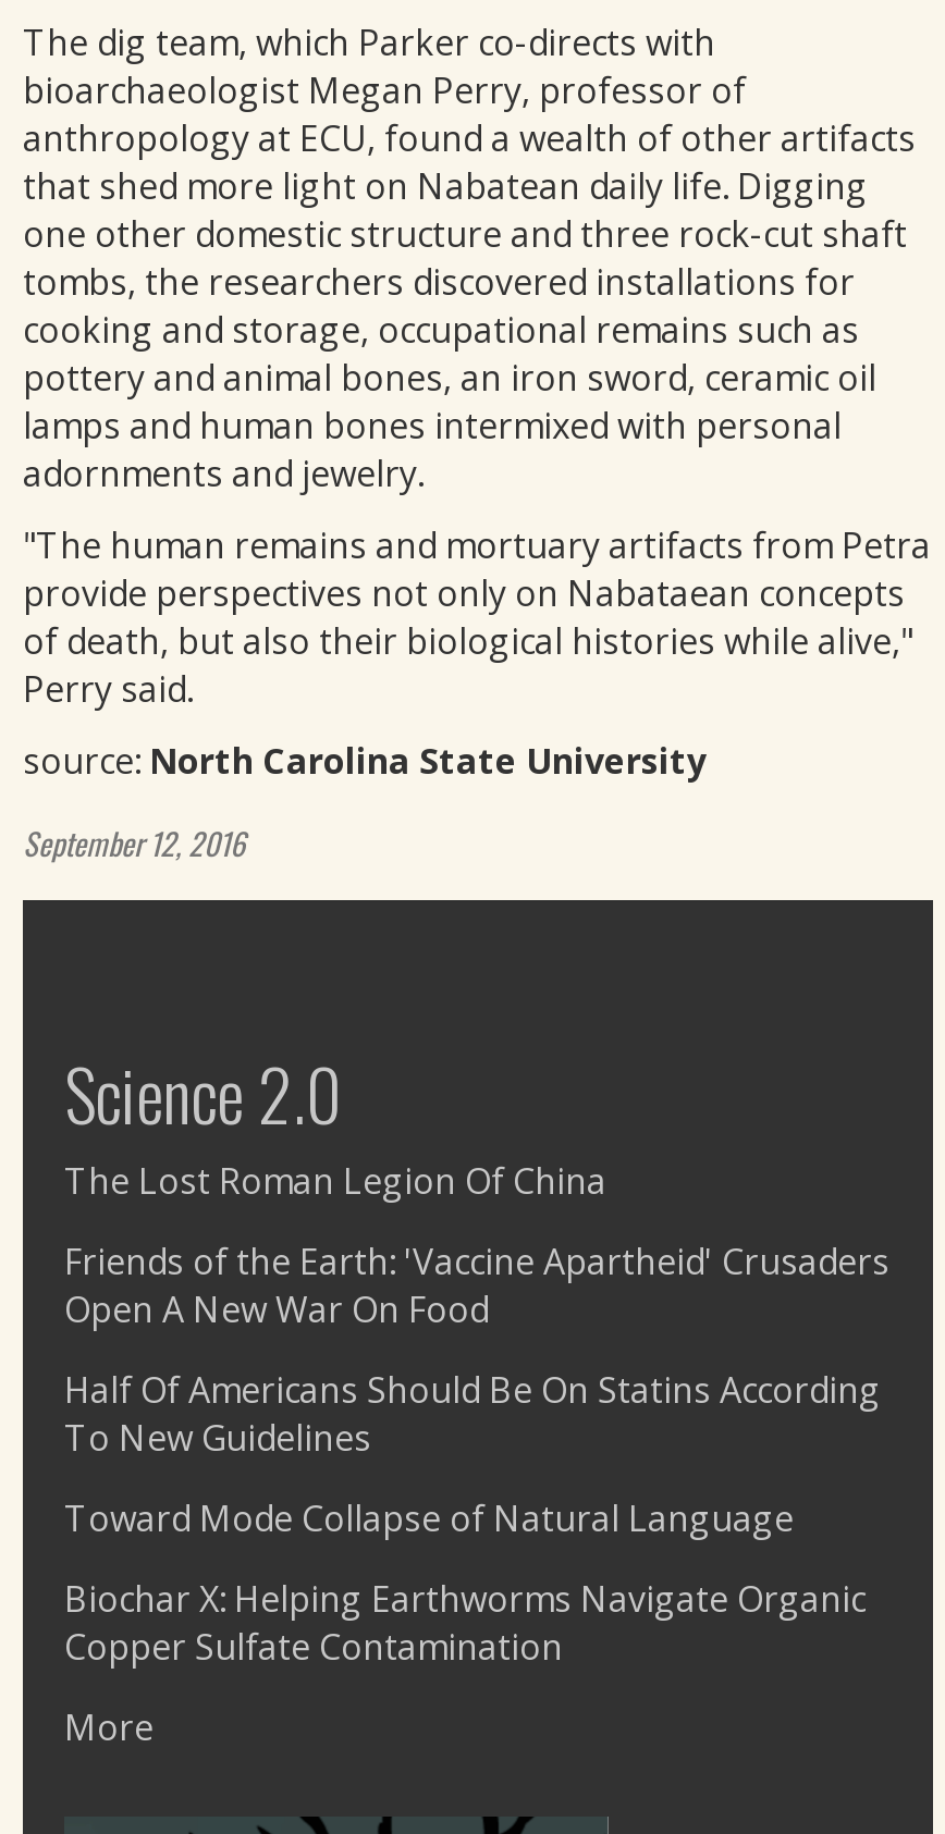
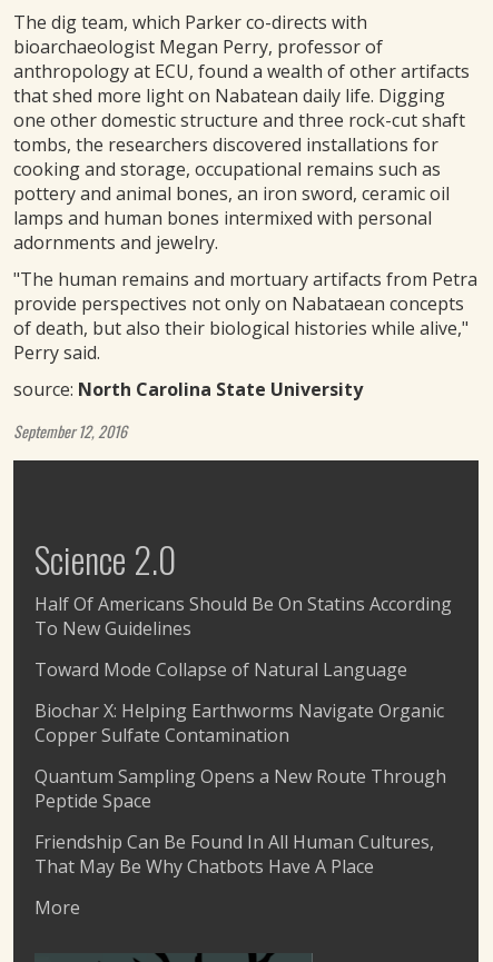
[64,1156,889,1333] The Lost Roman Legion Of China | Friends of the Earth: 'Vaccine Apartheid' Crusaders | Open A New War On Food -> none
moved [64,1365,881,1670] -> [34,591,452,747]: Half Of Americans Should Be On Statins According | To New Guidelines | Toward Mode Collapse of Natural Language | Biochar X: Helping Earthworms Navigate Organic | Copper Sulfate Contamination
none -> [34,764,446,878] Quantum Sampling Opens a New Route Through | Peptide Space | Friendship Can Be Found In All Human Cultures, | That May Be Why Chatbots Have A Place

